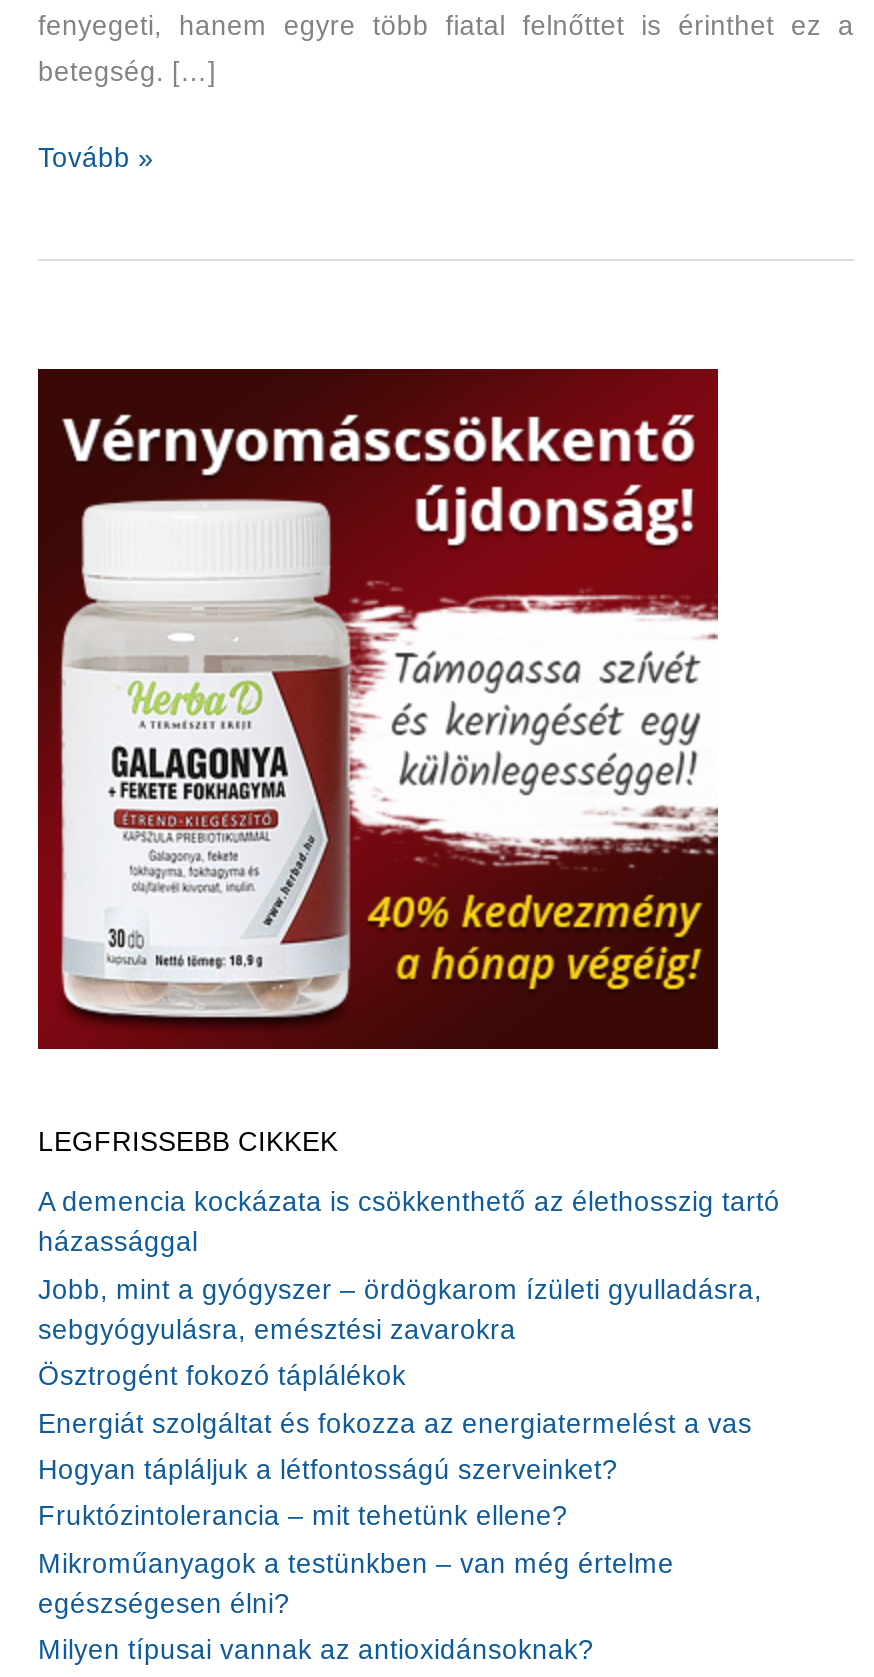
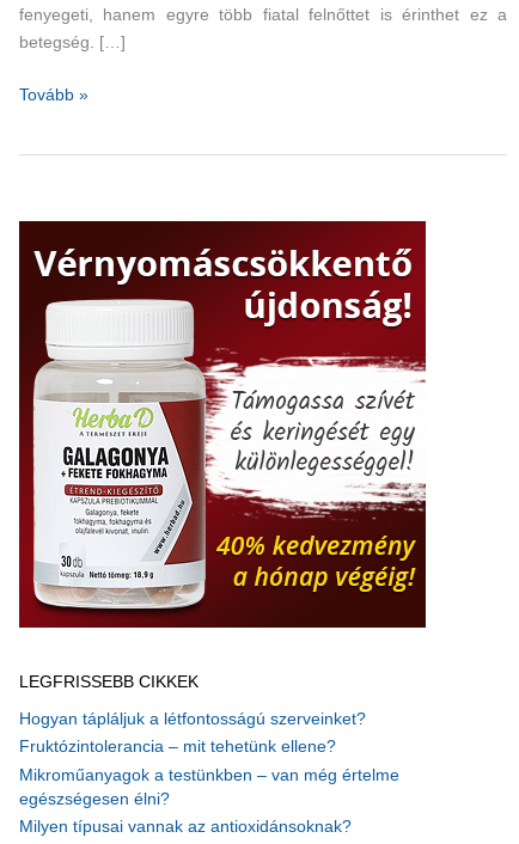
[38,1188,780,1438] A demencia kockázata is csökkenthető az élethosszig tartó | házassággal | Jobb, mint a gyógyszer – ördögkarom ízületi gyulladásra, | sebgyógyulásra, emésztési zavarokra | Ösztrogént fokozó táplálékok | Energiát szolgáltat és fokozza az energiatermelést a vas -> none

